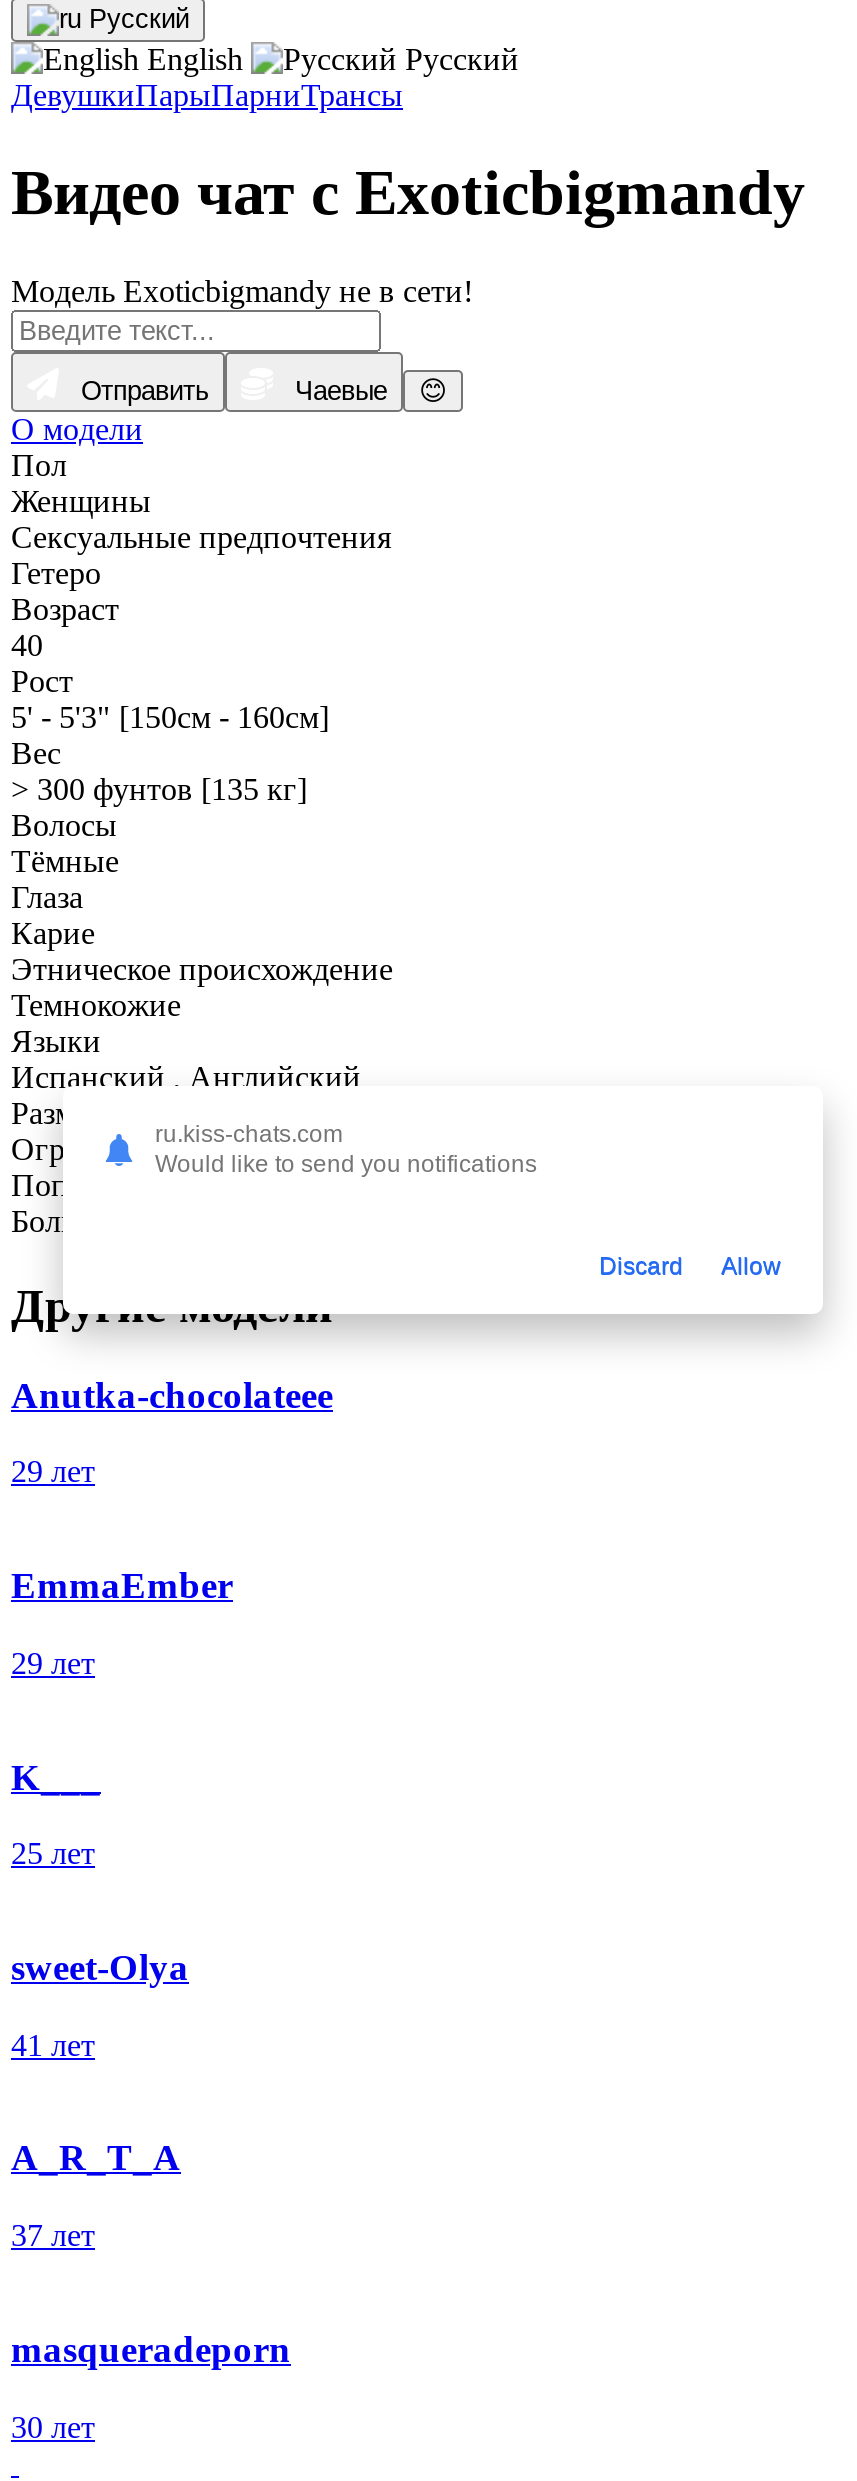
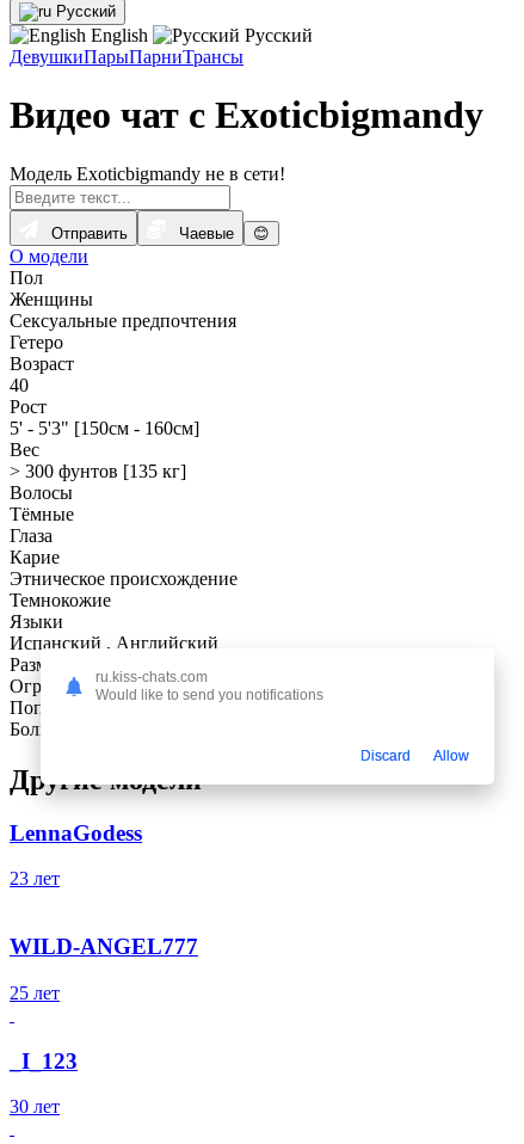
[11,1373,333,1797] Anutka-chocolateee | 29 лет | EmmaEmber | 29 лет | K___ -> [10,820,198,959] LennaGodess | 23 лет | WILD-ANGEL777
[11,1946,291,2370] sweet-Olya | 41 лет | A_R_T_A | 37 лет | masqueradeporn -> [10,1048,78,1073] _I_123

